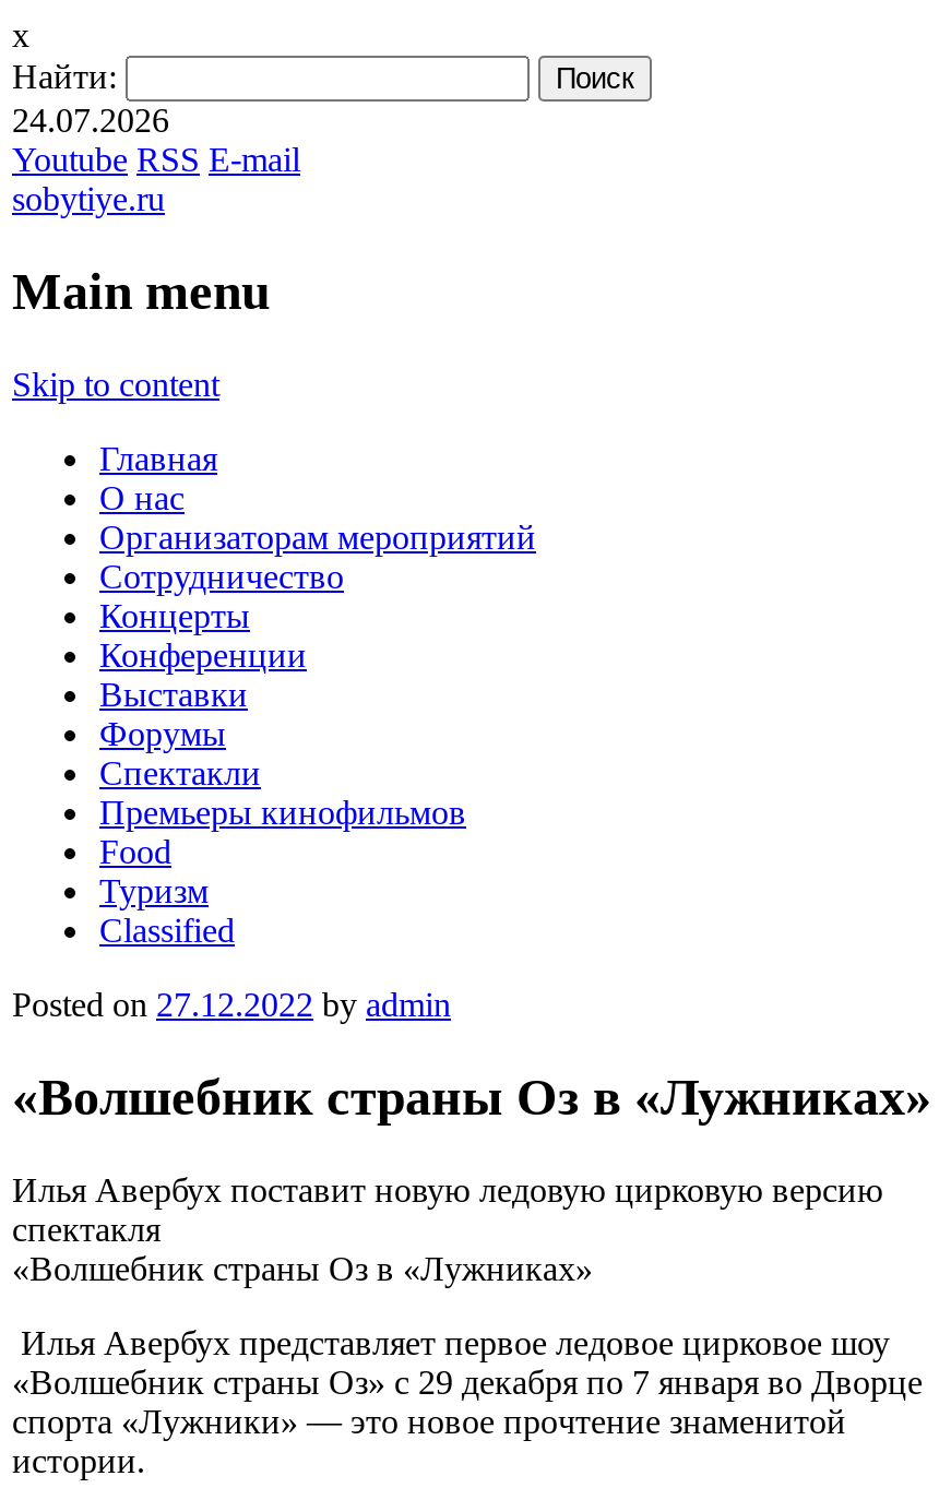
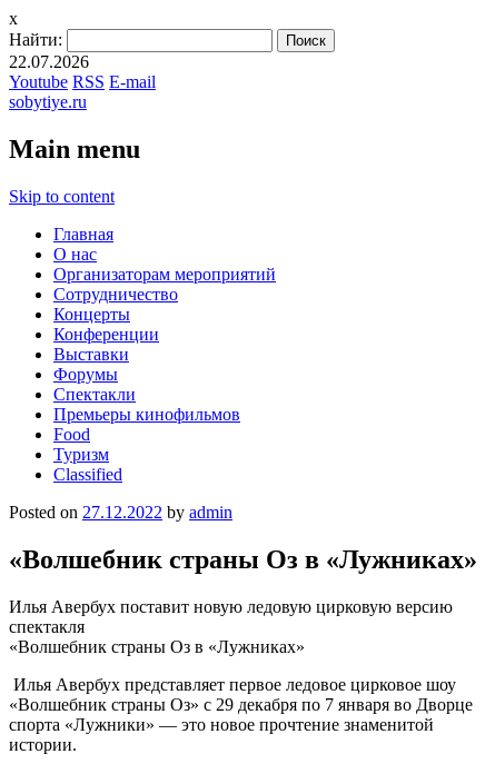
[12,102,169,139] 24.07.2026 -> [9,52,89,71] 22.07.2026

